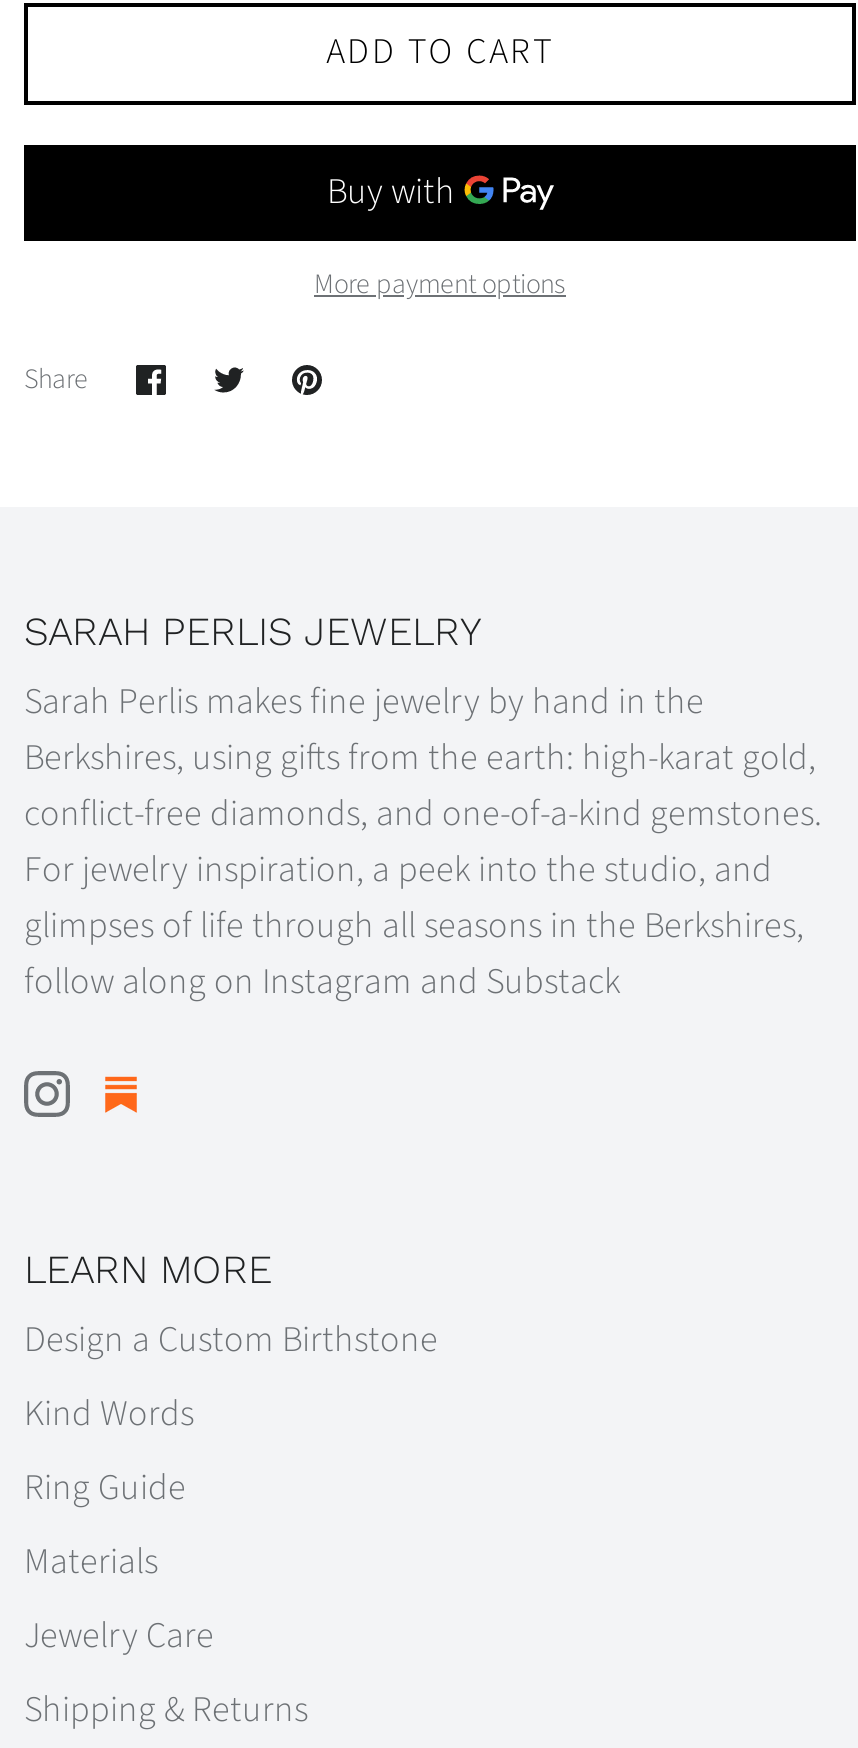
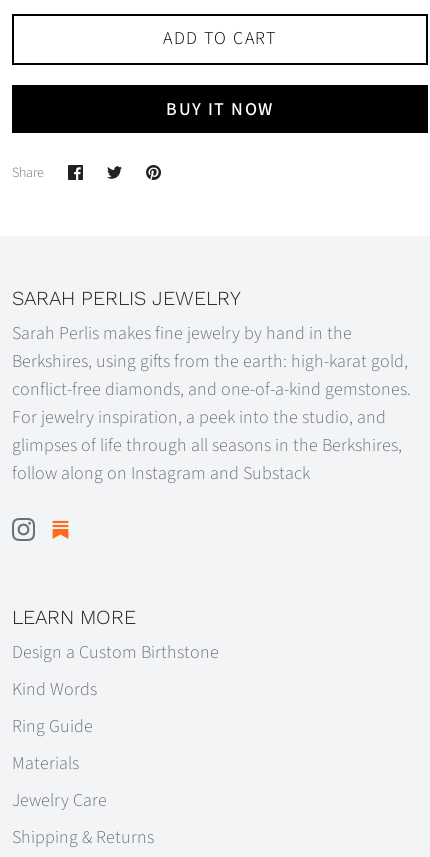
[314,265,566,305] More payment options -> [166,97,274,122] BUY IT NOW

